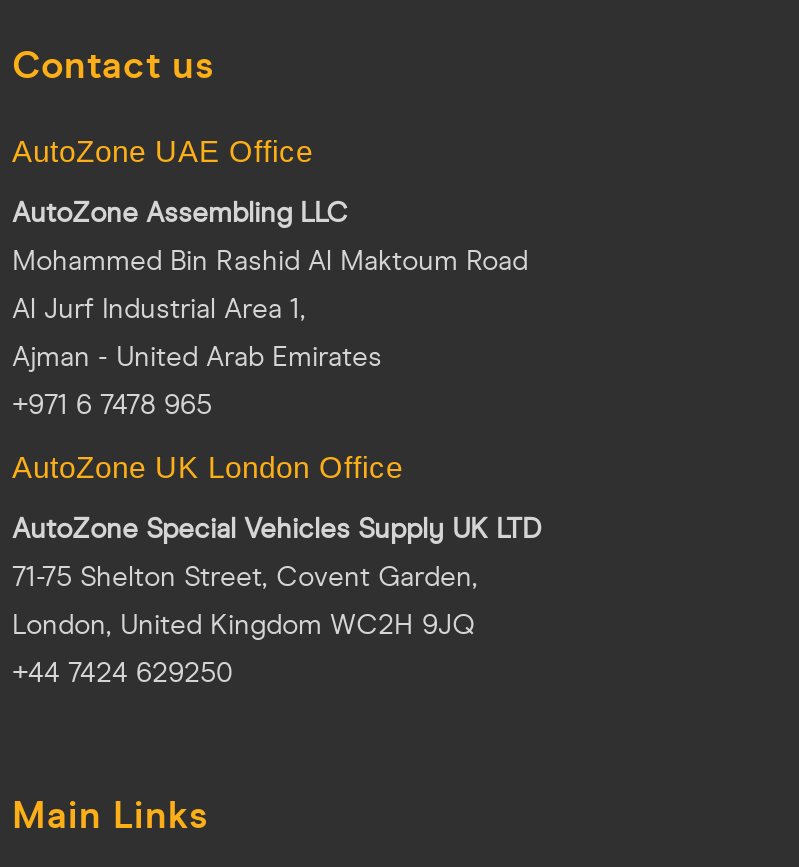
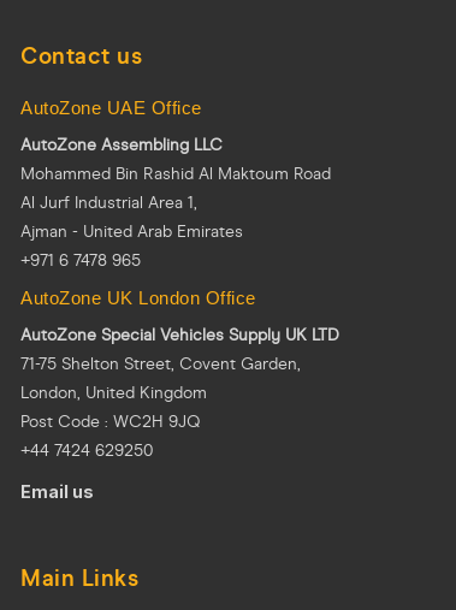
[12,608,476,642] London, United Kingdom WC2H 9JQ -> [20,382,207,432] London, United Kingdom | Post Code : WC2H 9JQ
none -> [20,481,94,501] Email us

